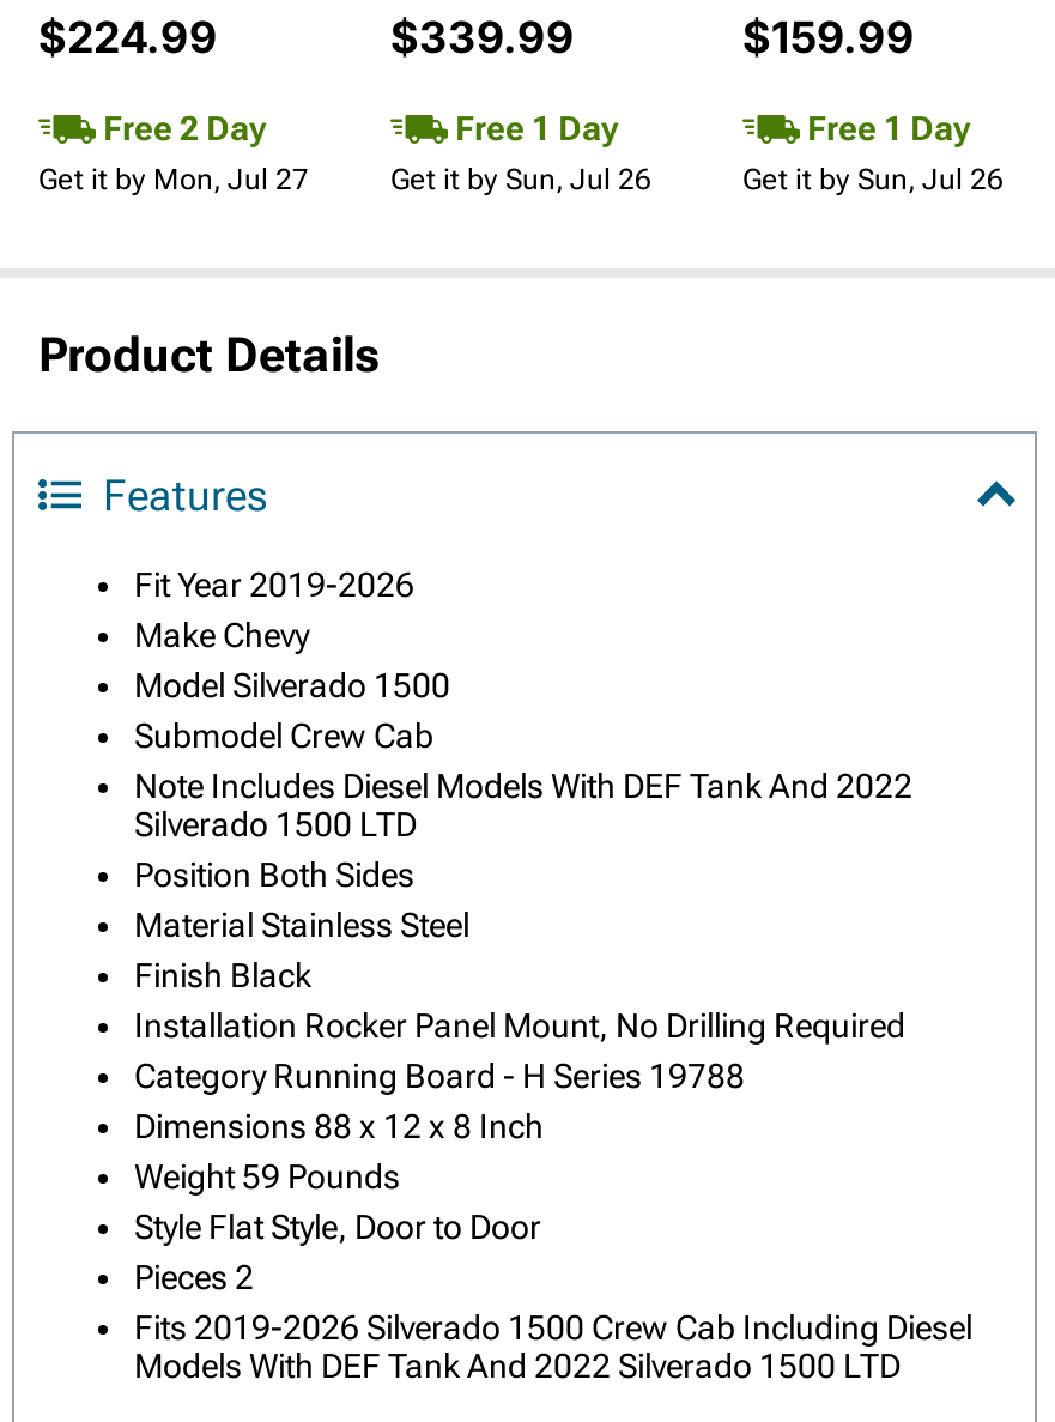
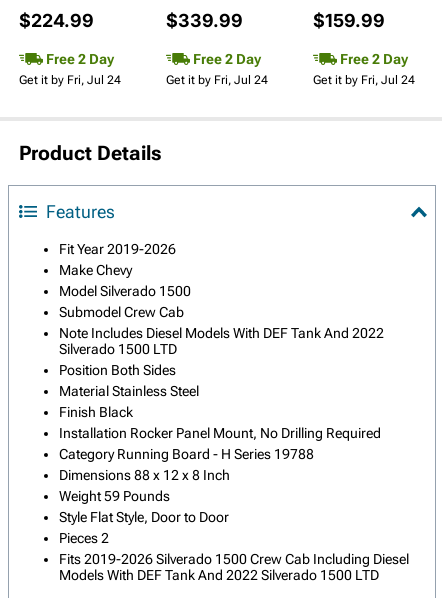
[448,108,618,146] Free 1 Day -> [190,50,261,66] Free 2 Day
[800,108,970,146] Free 1 Day -> [337,50,408,66] Free 2 Day
[38,161,309,195] Get it by Mon, Jul 27 -> [19,73,121,87] Get it by Fri, Jul 24
[390,161,651,195] Get it by Sun, Jul 26 -> [166,73,268,87] Get it by Fri, Jul 24
[742,161,1004,195] Get it by Sun, Jul 26 -> [313,73,415,87] Get it by Fri, Jul 24

